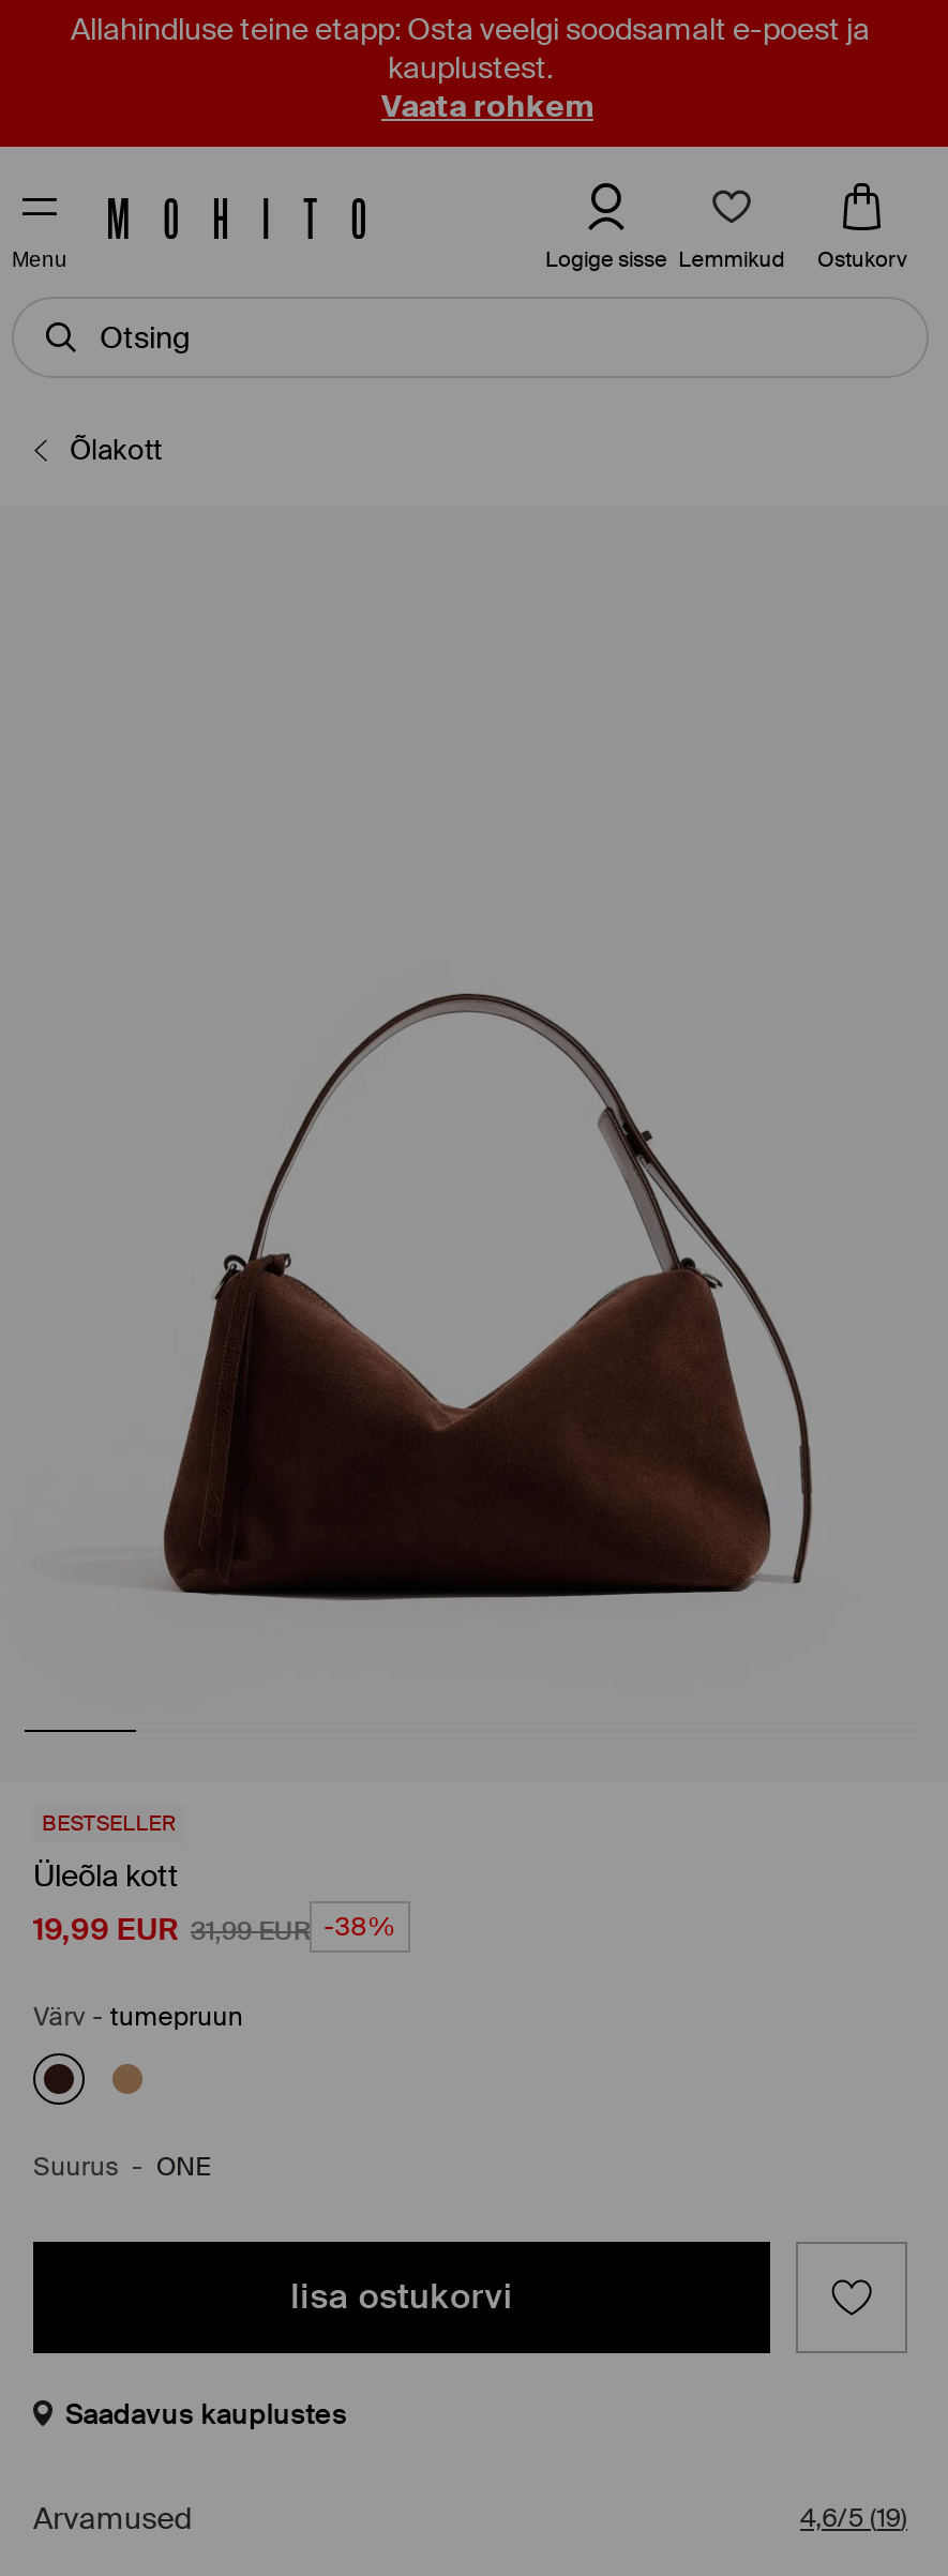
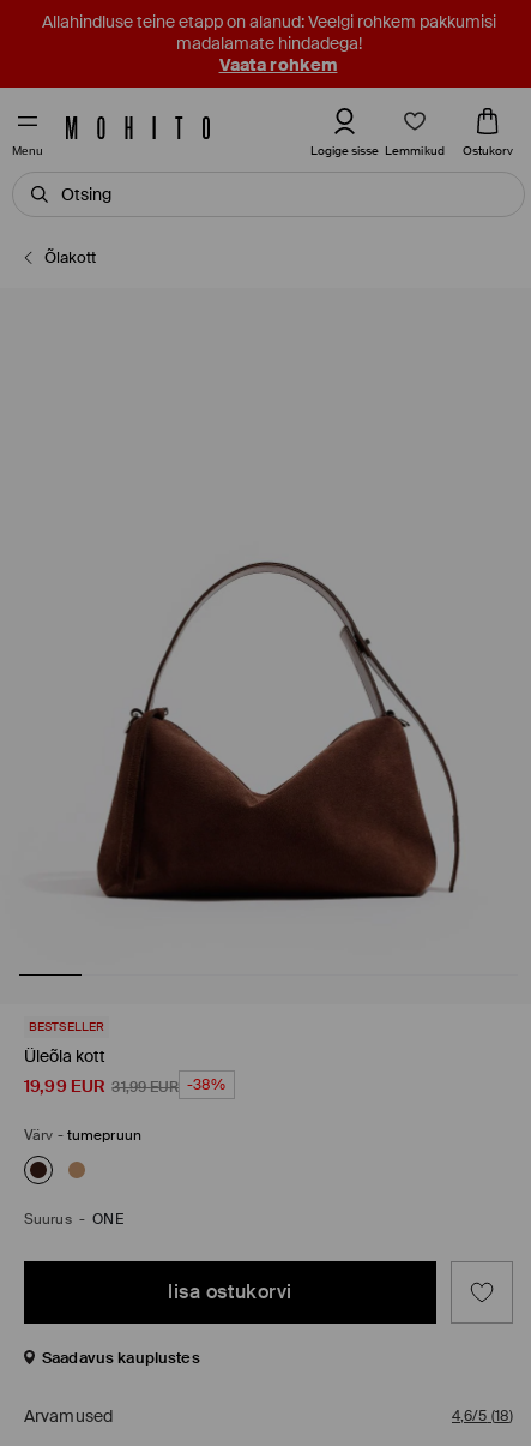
[71,10,870,87] Allahindluse teine etapp: Osta veelgi soodsamalt e-poest ja | kauplustest. -> [41,11,496,54] Allahindluse teine etapp on alanud: Veelgi rohkem pakkumisi | madalamate hindadega!
[800,2502,907,2536] 4,6/5 (19) -> [452,1407,513,1426] 4,6/5 (18)

